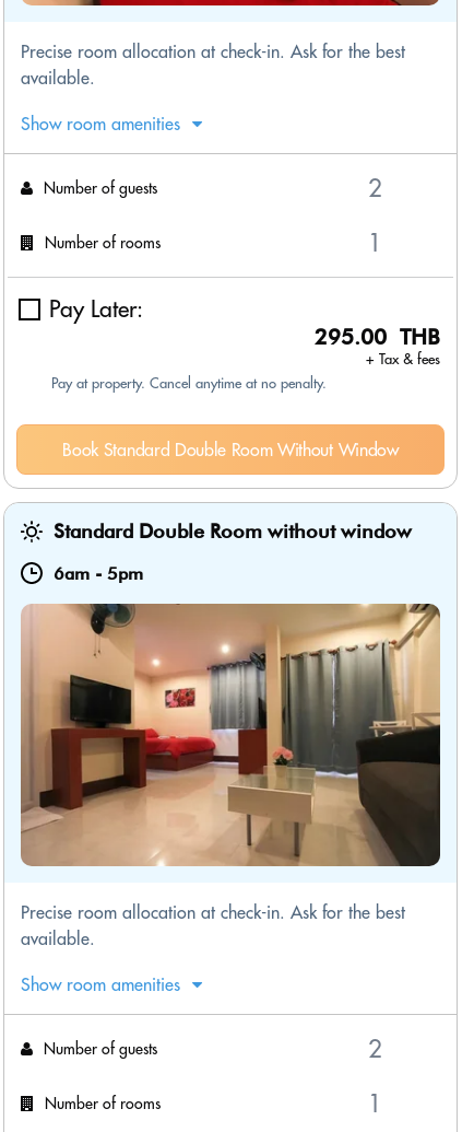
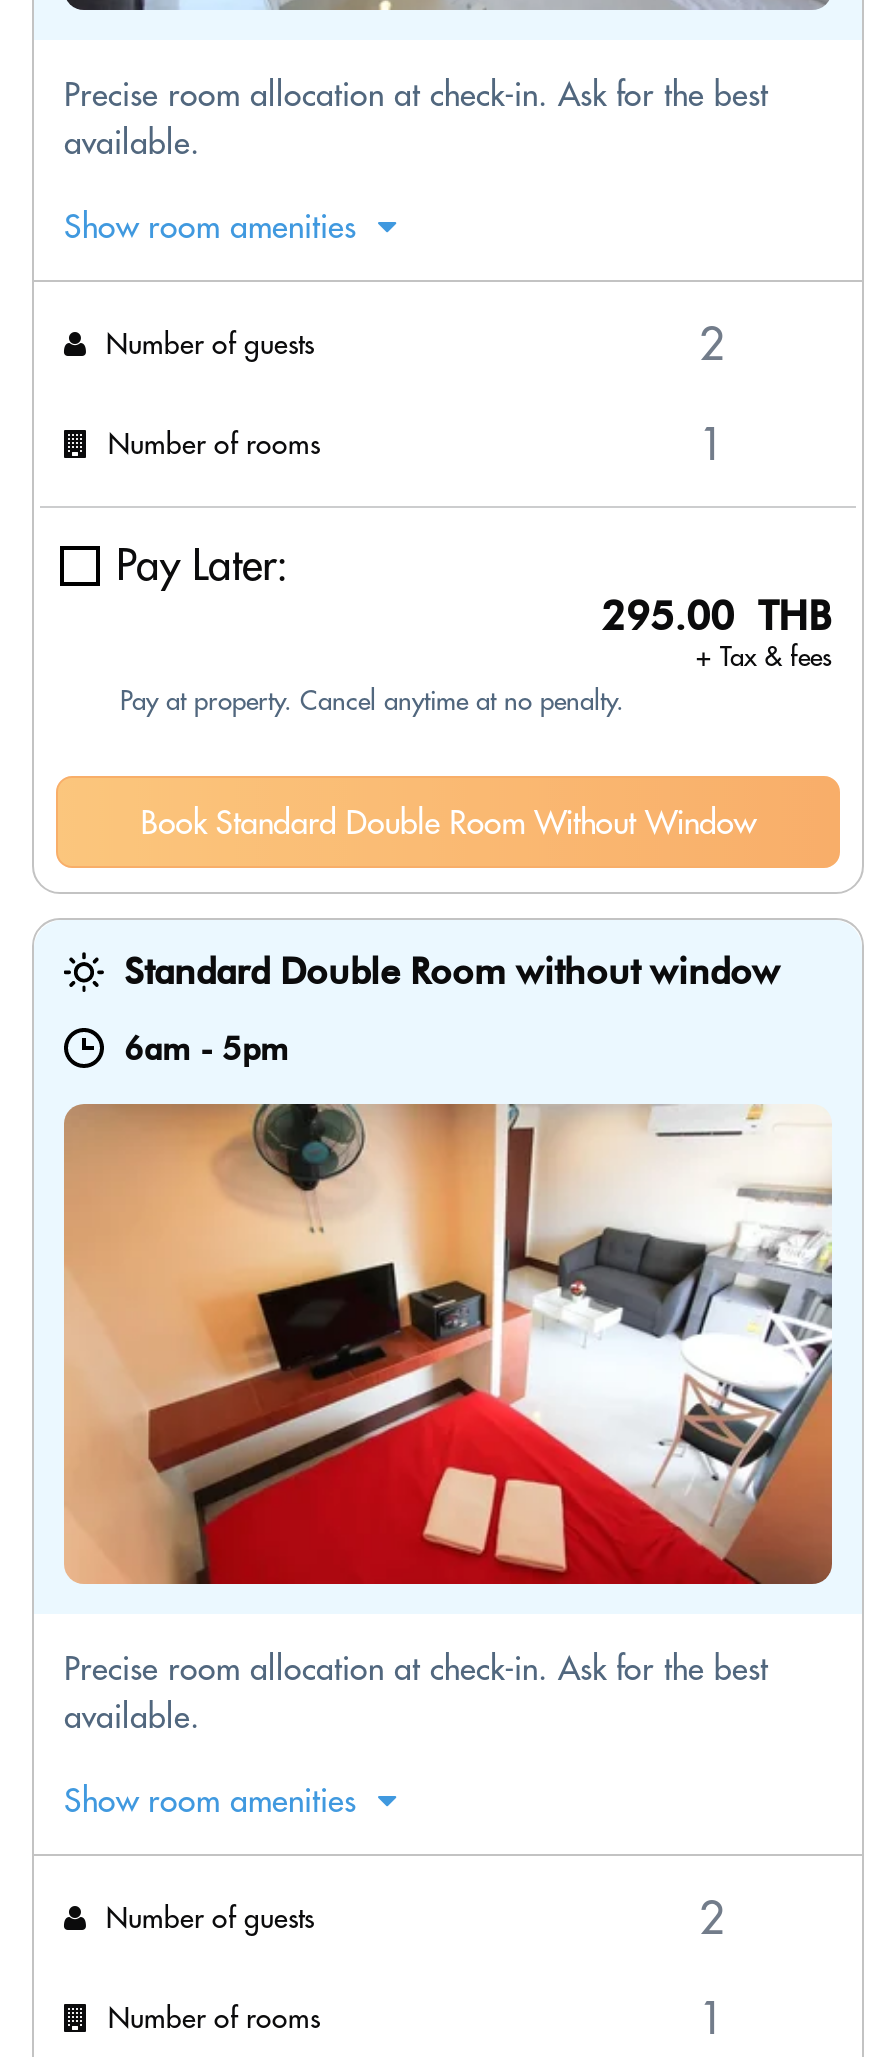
[21,603,441,867] [image] -> [64,1102,834,1586] [image]

